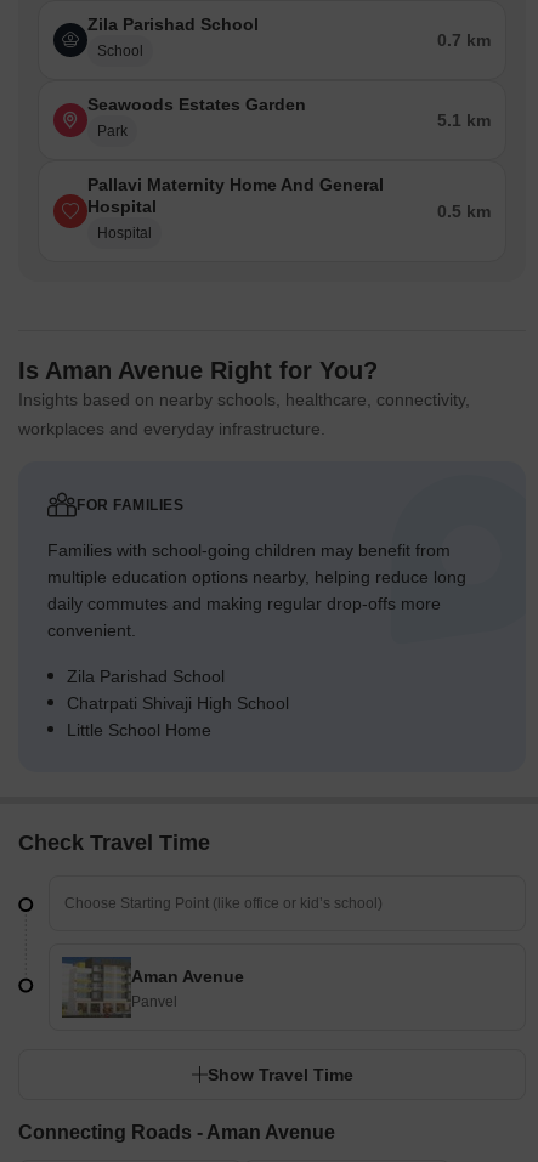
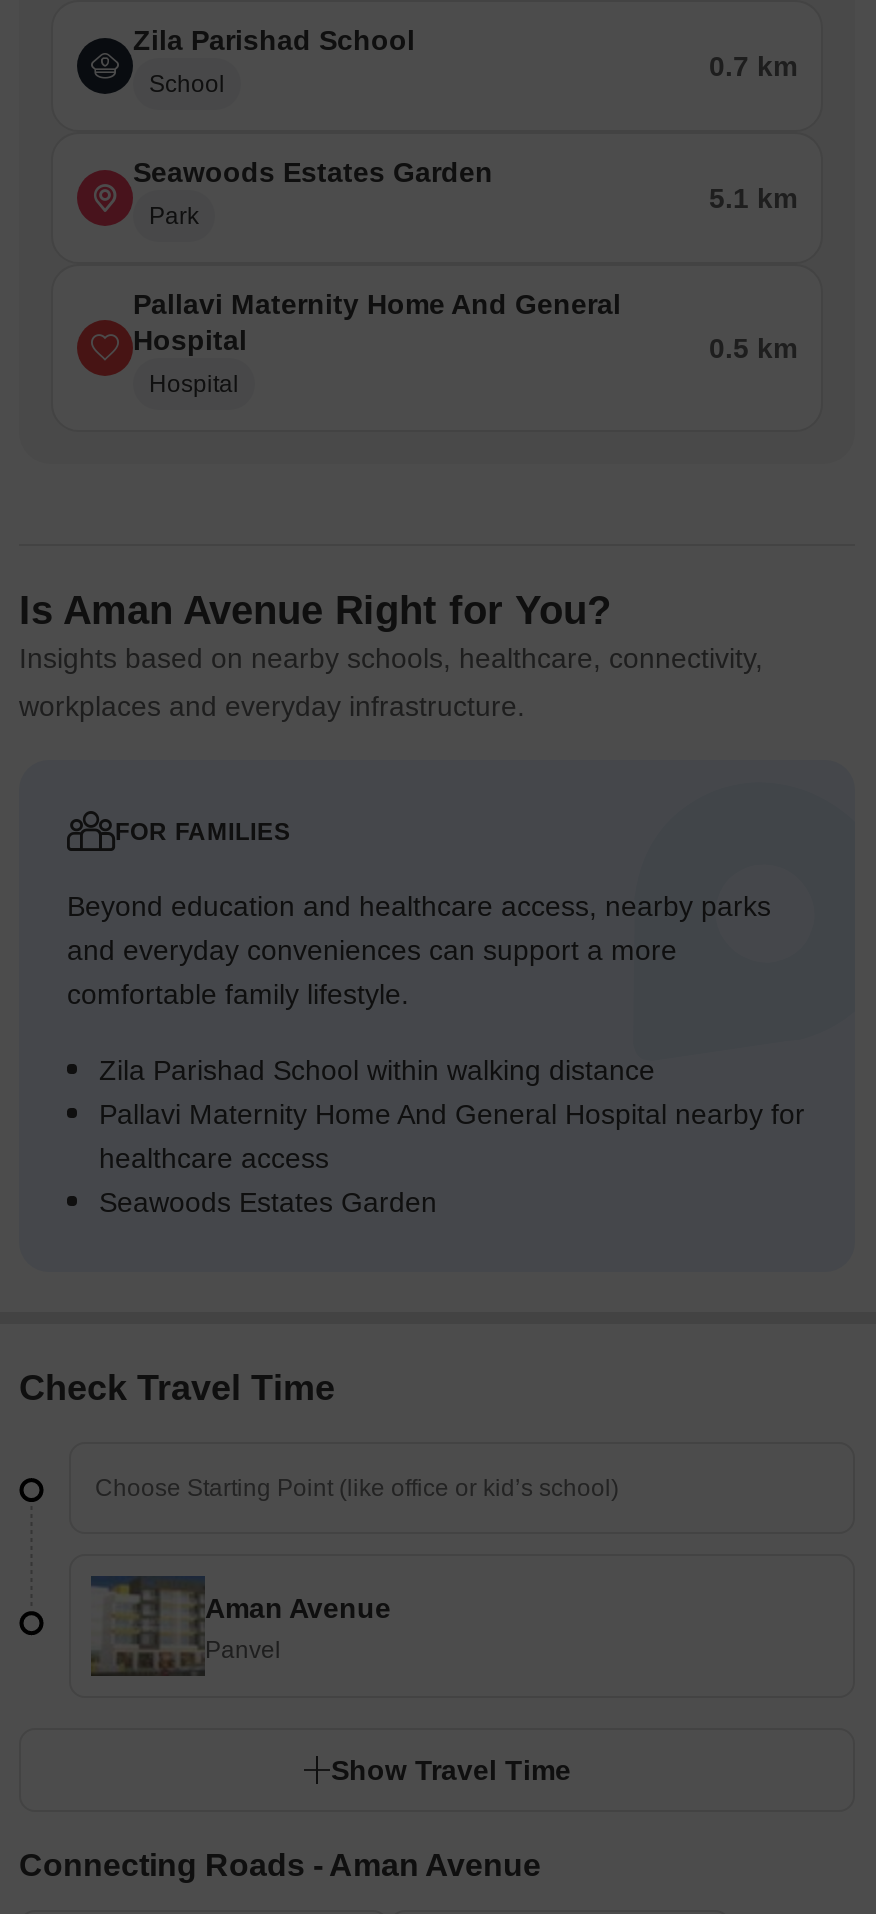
[47,541,466,640] Families with school-going children may benefit from | multiple education options nearby, helping reduce long | daily commutes and making regular drop-offs more | convenient. -> [67,891,771,1011] Beyond education and healthcare access, nearby parks | and everyday conveniences can support a more | comfortable family lifestyle.
[67,667,289,740] Zila Parishad School | Chatrpati Shivaji High School | Little School Home -> [99,1055,805,1219] Zila Parishad School within walking distance | Pallavi Maternity Home And General Hospital nearby for | healthcare access | Seawoods Estates Garden

